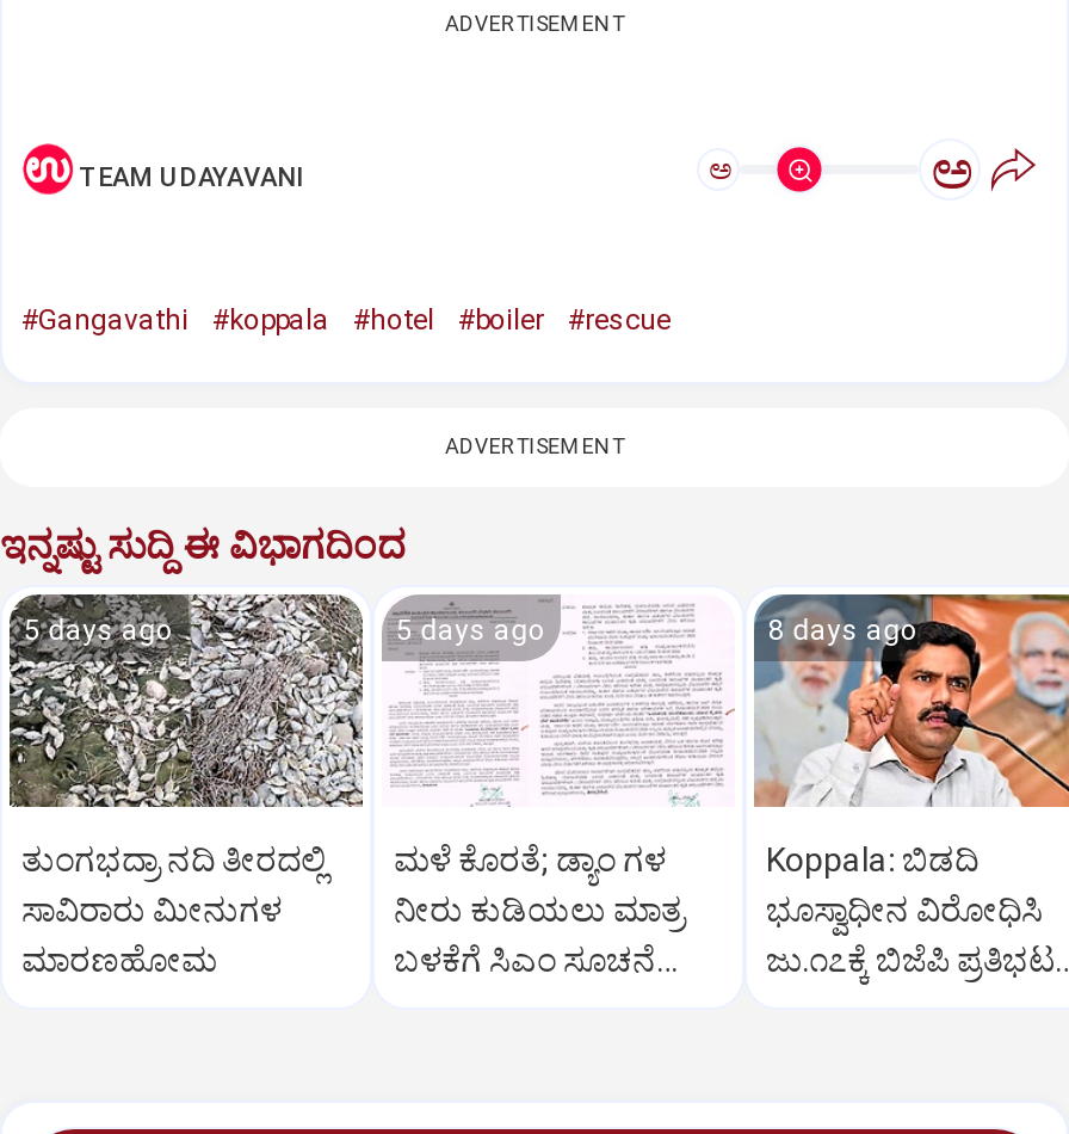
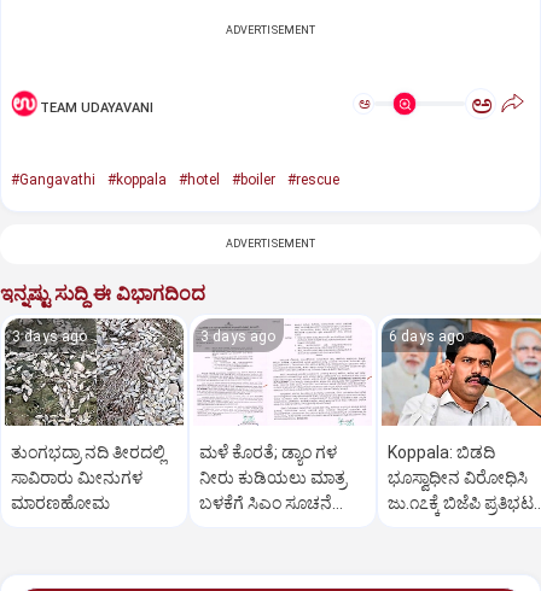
[24,614,173,647] 5 days ago -> [12,328,88,345] 3 days ago
[396,614,545,647] 5 days ago -> [200,328,276,345] 3 days ago
[768,614,917,647] 8 days ago -> [389,328,464,345] 6 days ago

